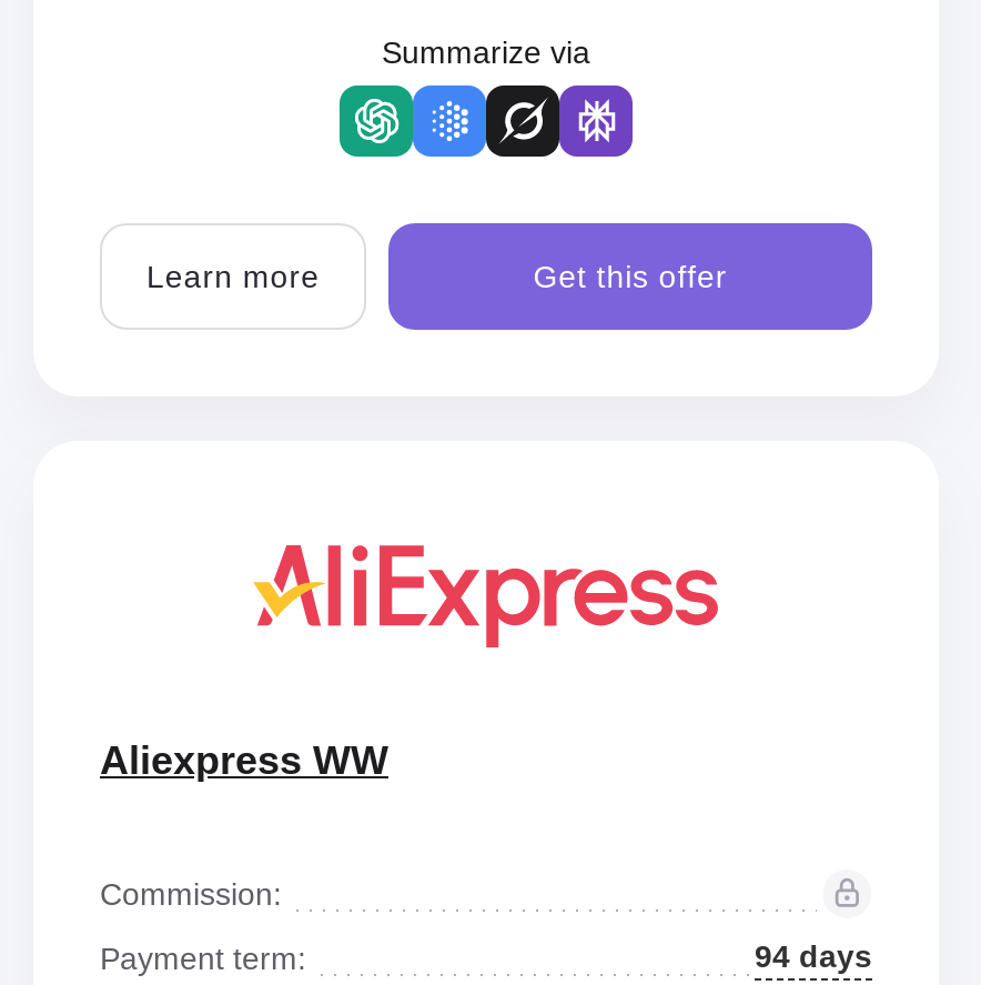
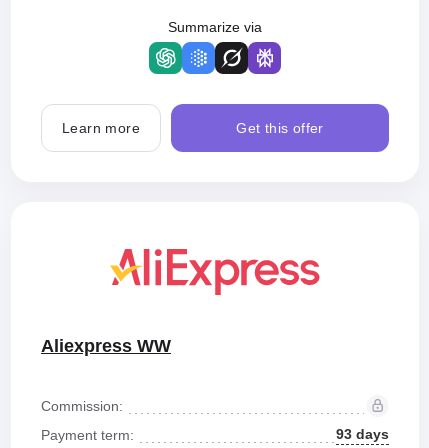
[755,938,872,974] 94 days -> [336,426,389,442] 93 days

